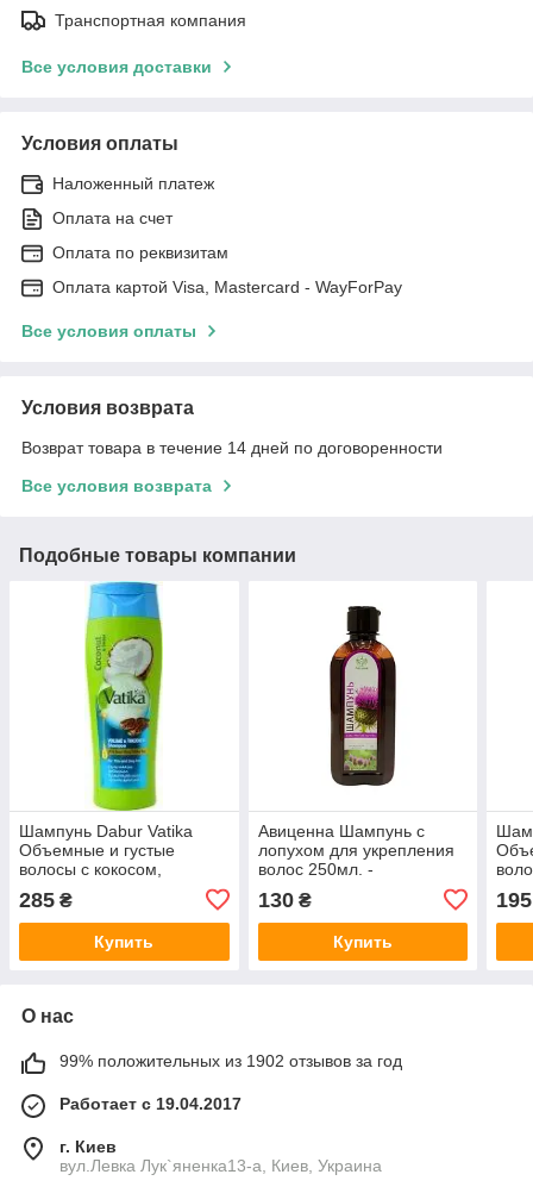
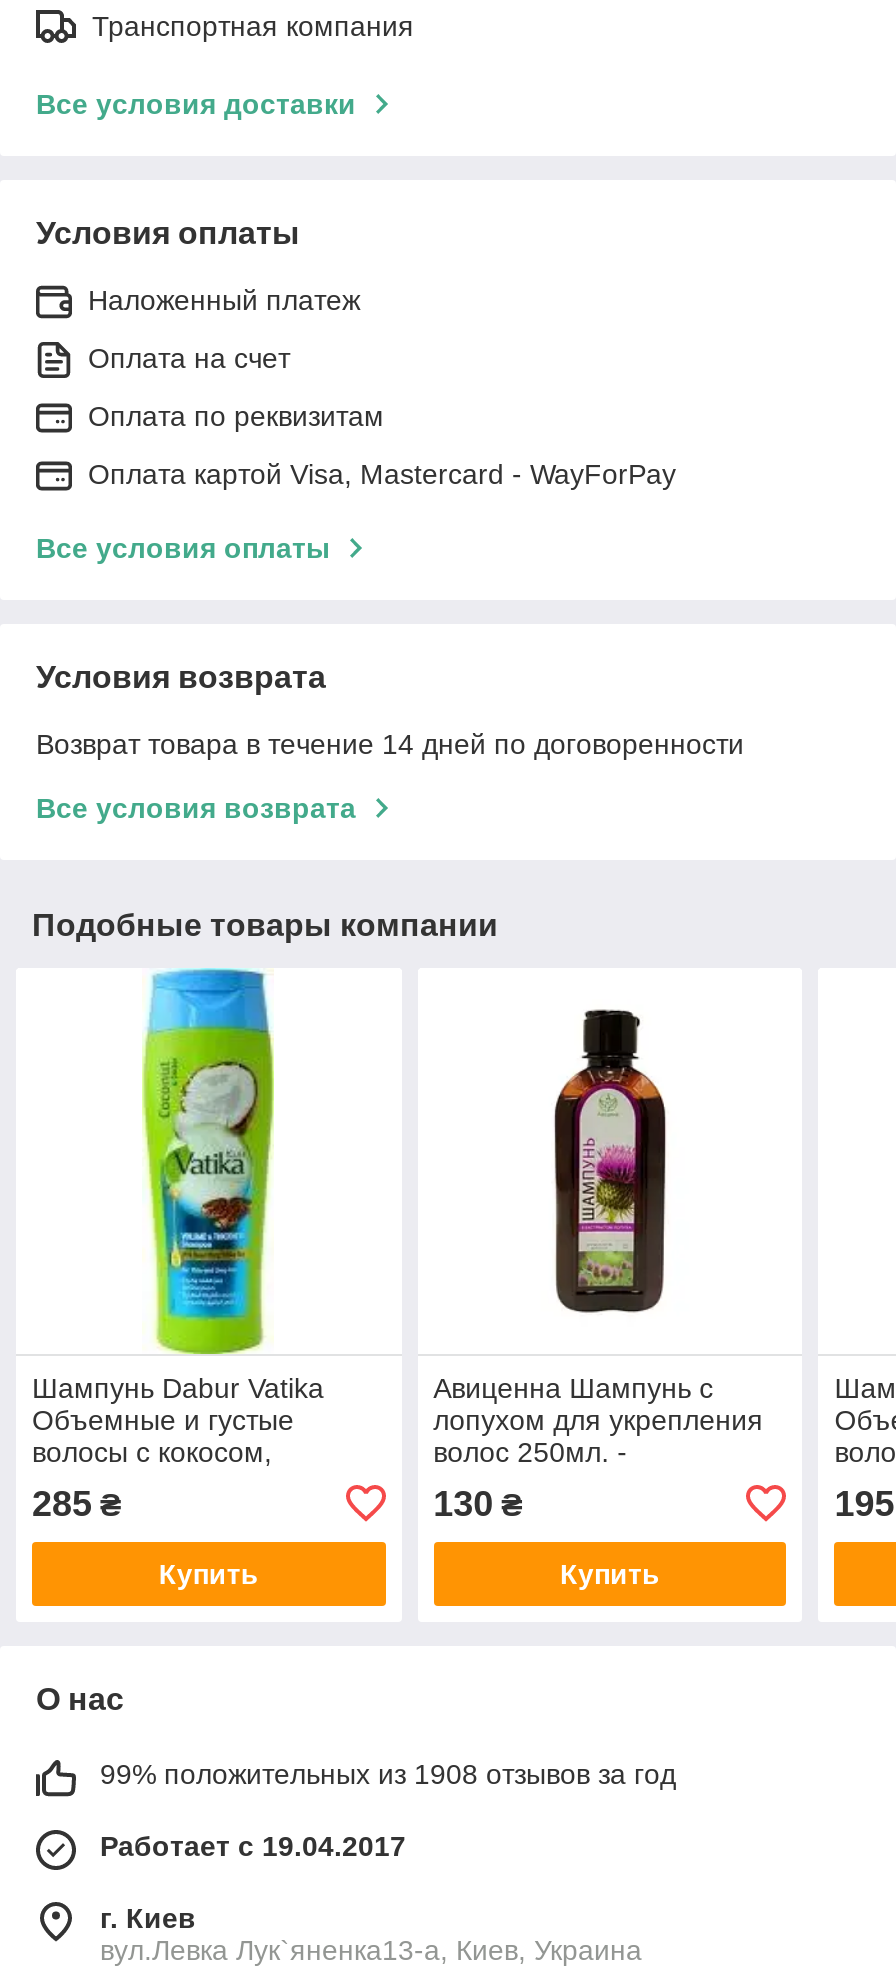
[59,1051,402,1070] 99% положительных из 1902 отзывов за год -> [100,1758,676,1790] 99% положительных из 1908 отзывов за год

